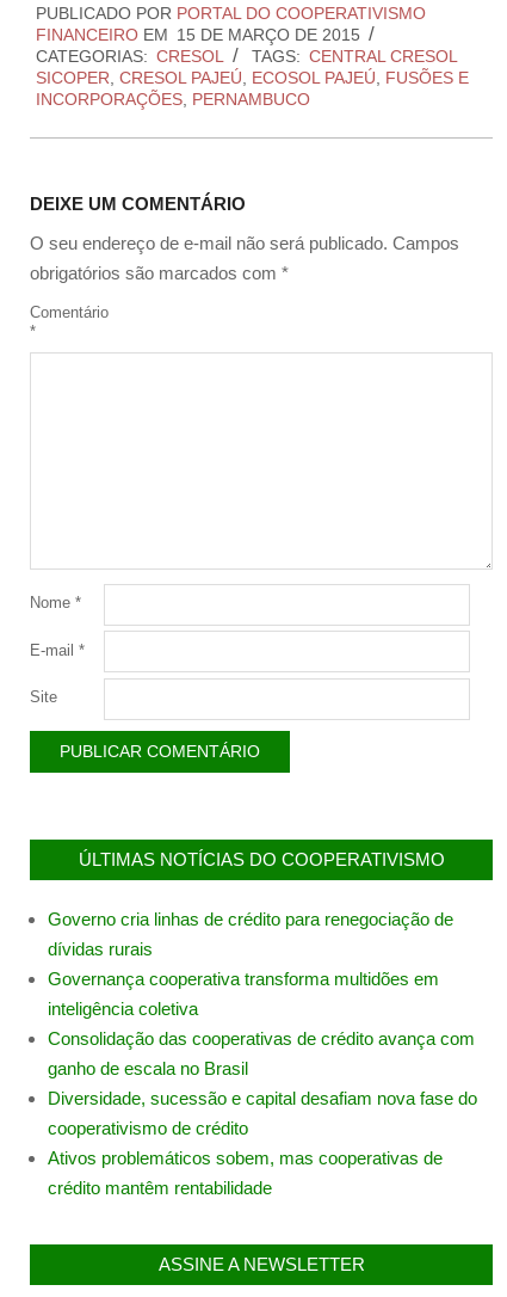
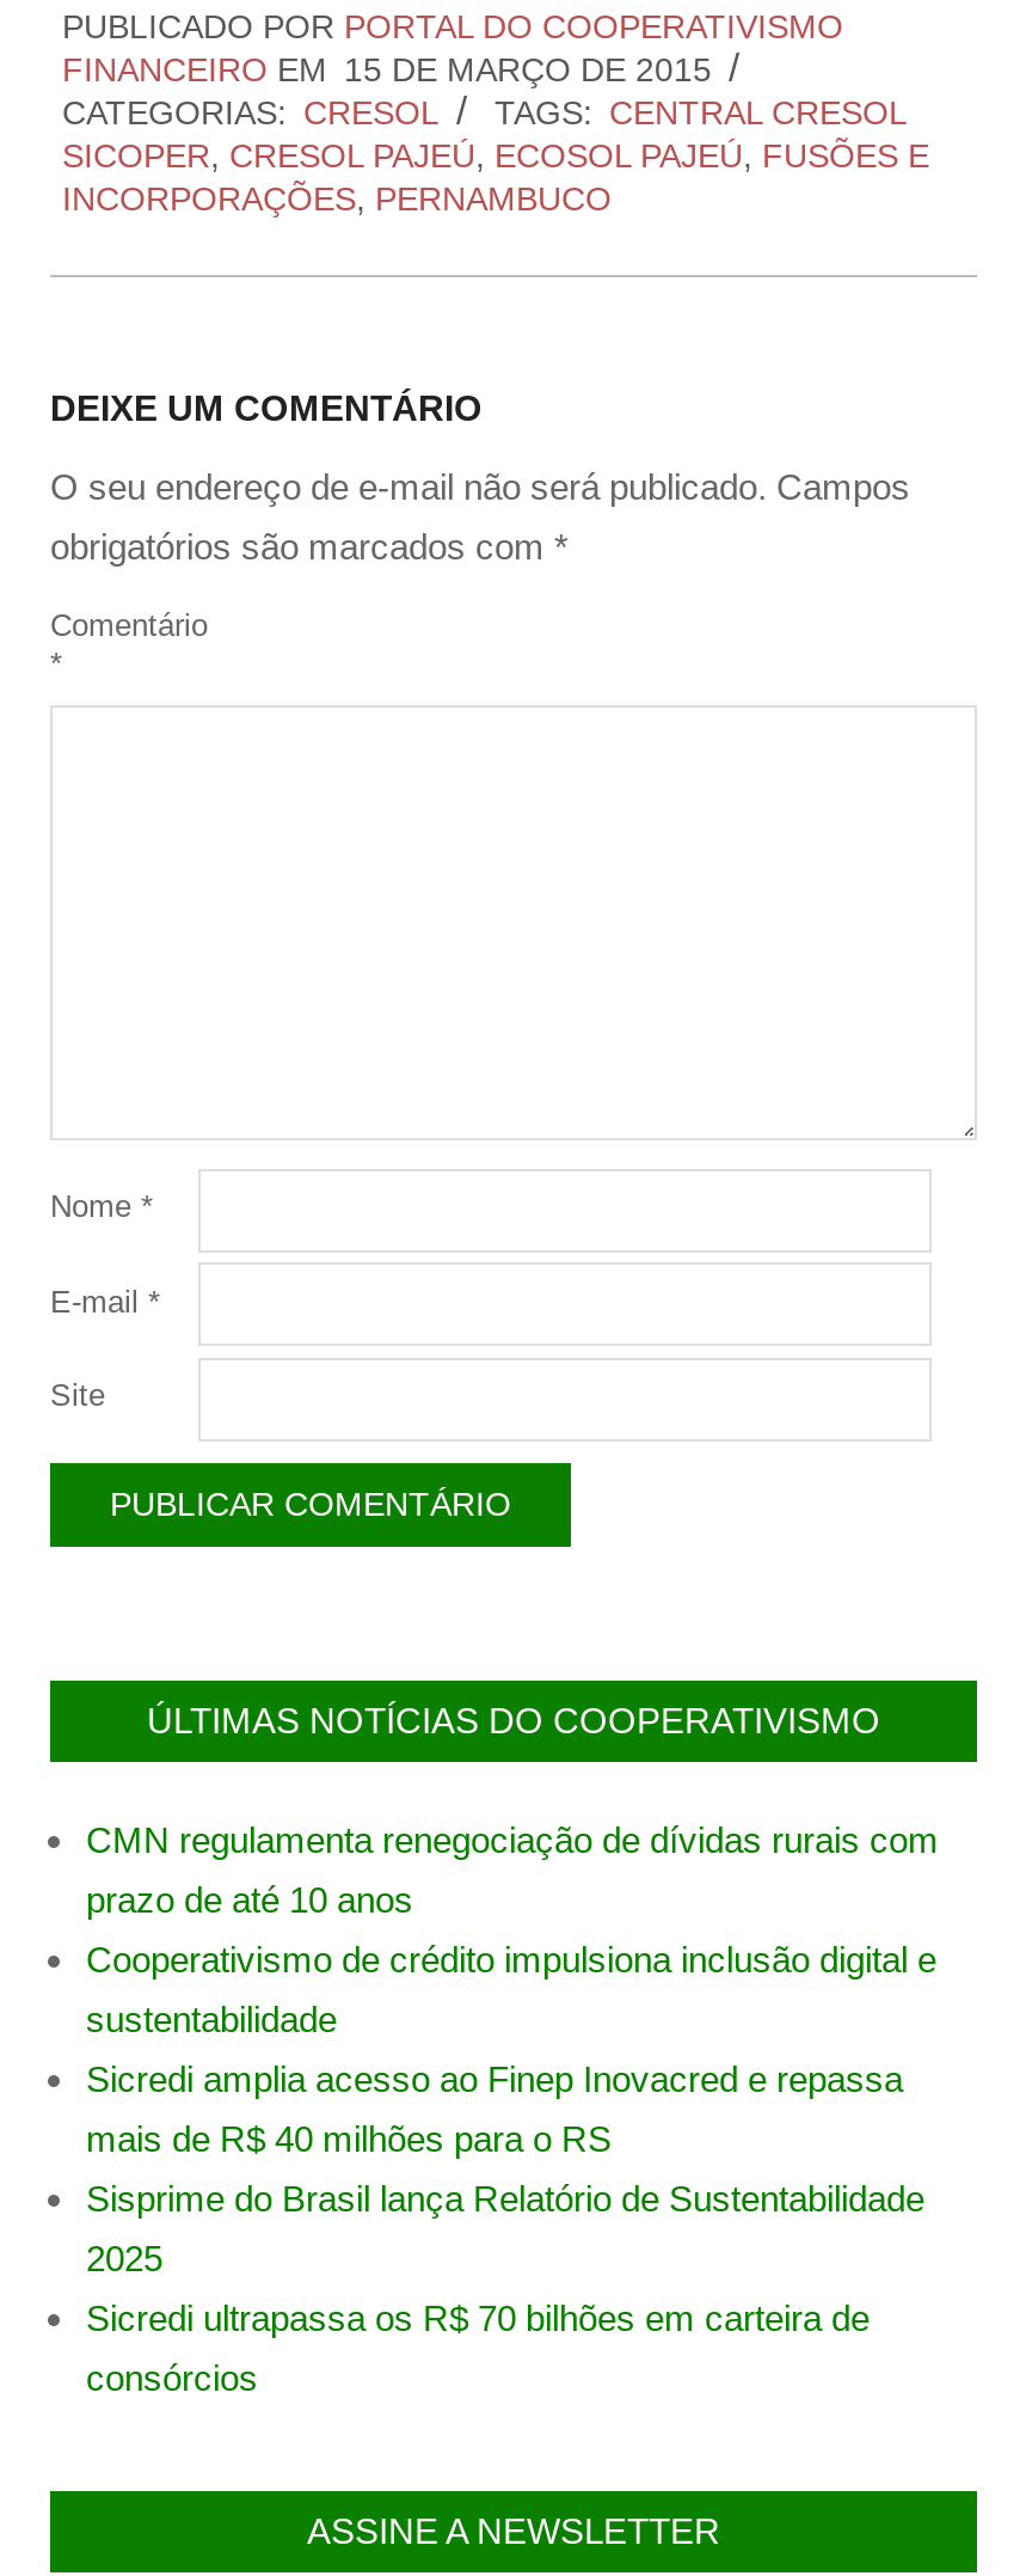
[48,909,453,929] Governo cria linhas de crédito para renegociação de -> [86,1820,939,1860] CMN regulamenta renegociação de dívidas rurais com
[48,939,153,959] dívidas rurais -> [86,1879,413,1920] prazo de até 10 anos
[48,969,439,989] Governança cooperativa transforma multidões em -> [86,1939,936,1980] Cooperativismo de crédito impulsiona inclusão digital e
[48,999,198,1019] inteligência coletiva -> [86,1999,337,2040] sustentabilidade
[48,1028,475,1049] Consolidação das cooperativas de crédito avança com -> [86,2059,903,2099] Sicredi amplia acesso ao Finep Inovacred e repassa
[48,1058,248,1079] ganho de escala no Brasil -> [86,2118,612,2159] mais de R$ 40 milhões para o RS
[48,1088,477,1108] Diversidade, sucessão e capital desafiam nova fase do -> [86,2178,924,2219] Sisprime do Brasil lança Relatório de Sustentabilidade
[48,1118,248,1138] cooperativismo de crédito -> [86,2238,162,2279] 2025
[48,1148,443,1168] Ativos problemáticos sobem, mas cooperativas de -> [86,2298,870,2338] Sicredi ultrapassa os R$ 70 bilhões em carteira de
[48,1178,272,1198] crédito mantêm rentabilidade -> [86,2357,258,2398] consórcios

